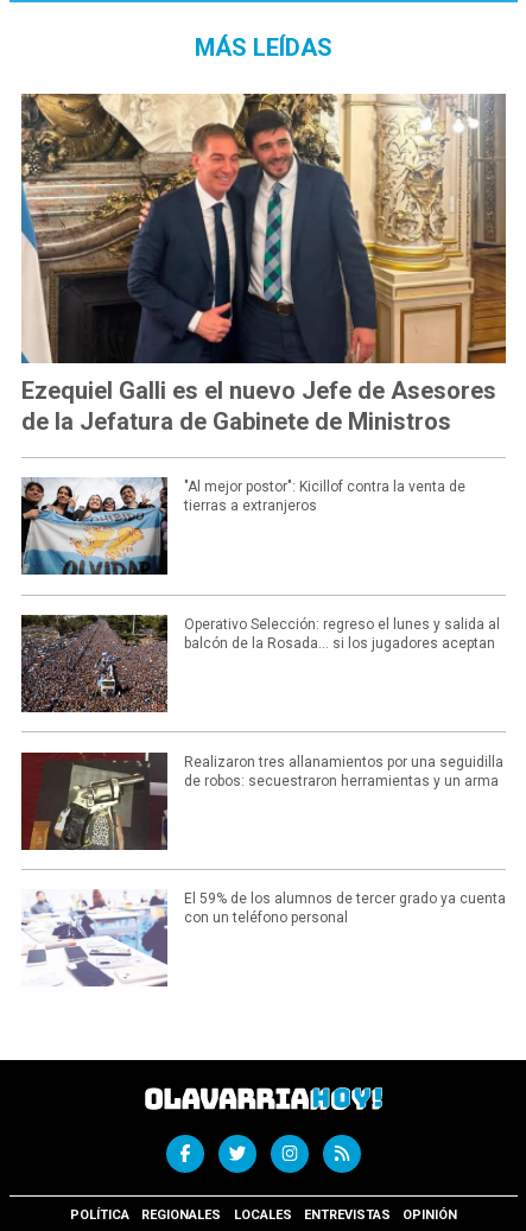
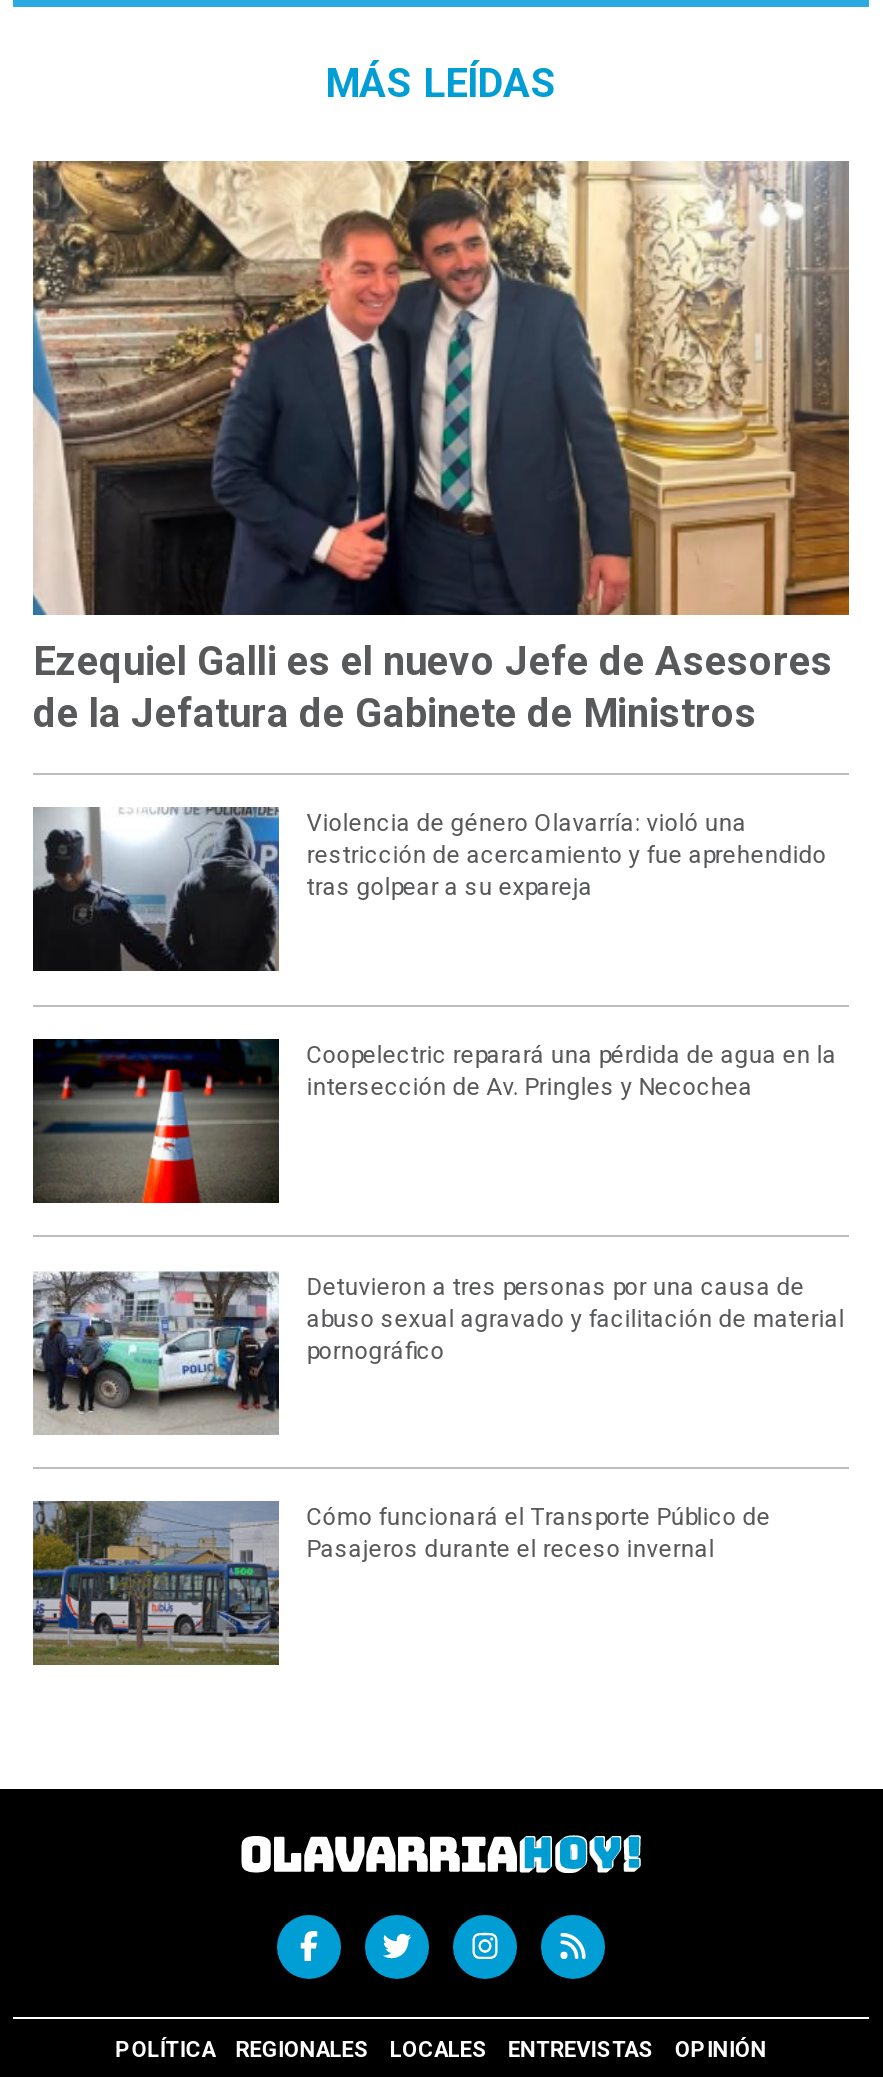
[21,477,465,576] [image] | "Al mejor postor": Kicillof contra la venta de | tierras a extranjeros -> [33,807,827,973] [image] | Violencia de género Olavarría: violó una | restricción de acercamiento y fue aprehendido | tras golpear a su expareja
[20,614,500,713] [image] | Operativo Selección: regreso el lunes y salida al | balcón de la Rosada... si los jugadores aceptan -> [35,1037,837,1205] [image] | Coopelectric reparará una pérdida de agua en la | intersección de Av. Pringles y Necochea
[20,751,503,850] [image] | Realizaron tres allanamientos por una seguidilla | de robos: secuestraron herramientas y un arma -> [31,1271,845,1433] [image] | Detuvieron a tres personas por una causa de | abuso sexual agravado y facilitación de material | pornográfico
[21,889,506,986] [image] | El 59% de los alumnos de tercer grado ya cuenta | con un teléfono personal -> [31,1499,771,1667] [image] | Cómo funcionará el Transporte Público de | Pasajeros durante el receso invernal

